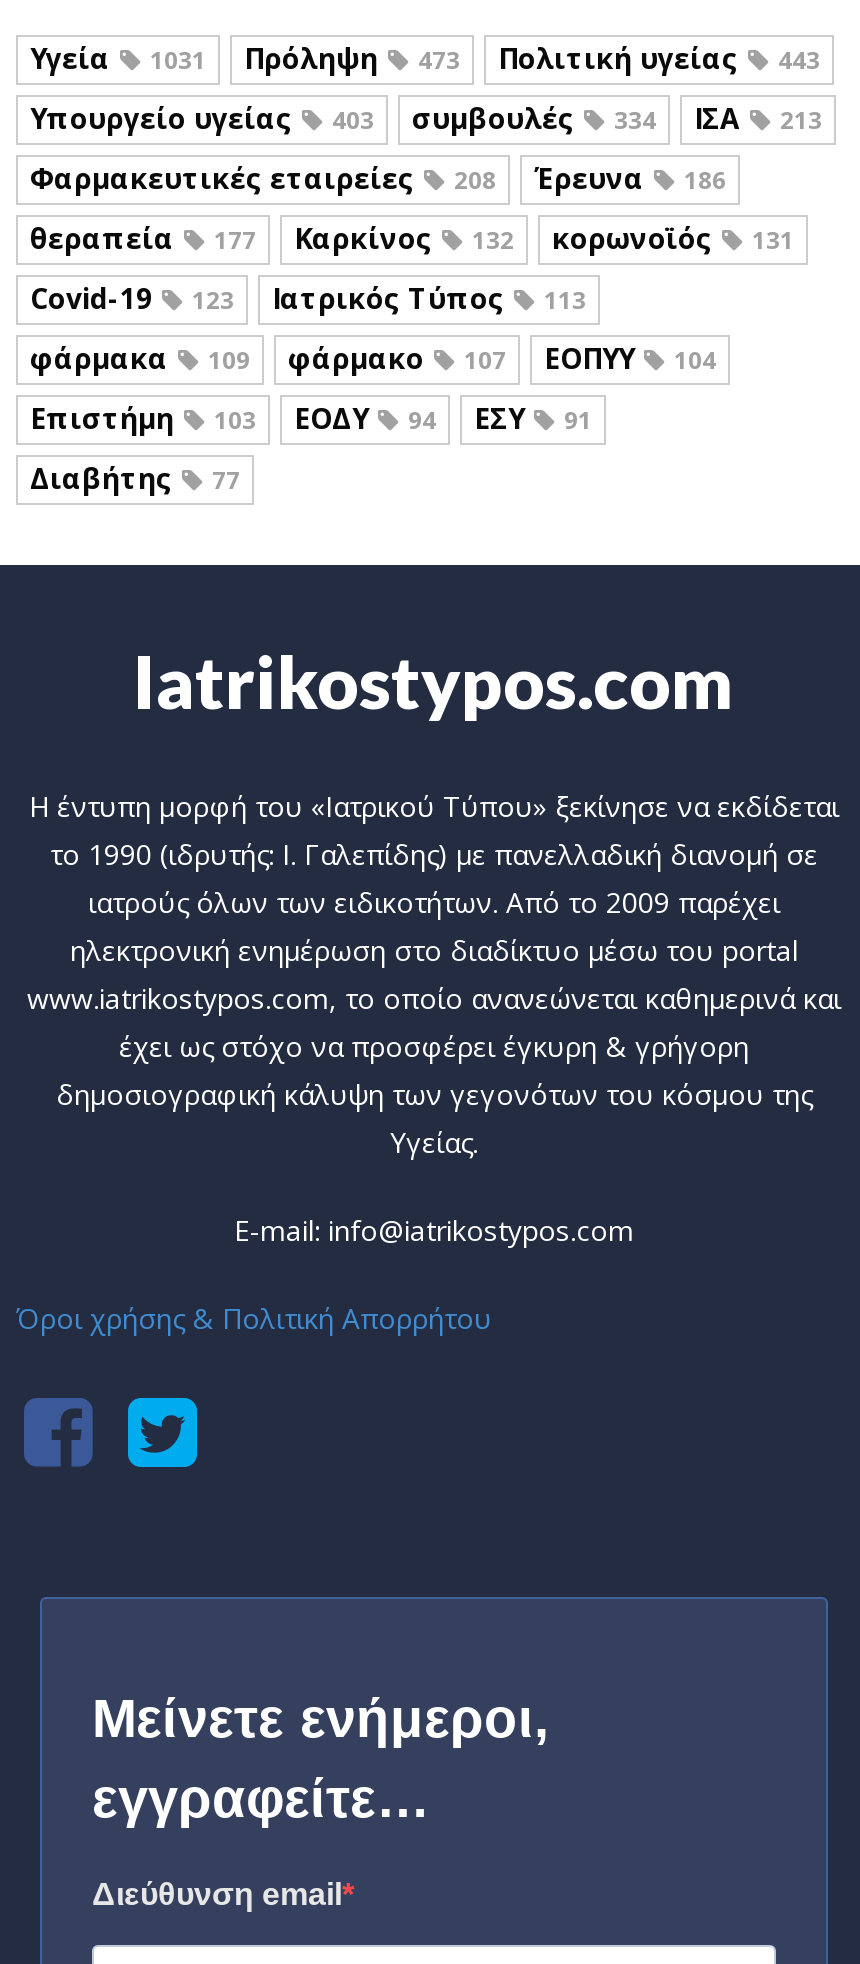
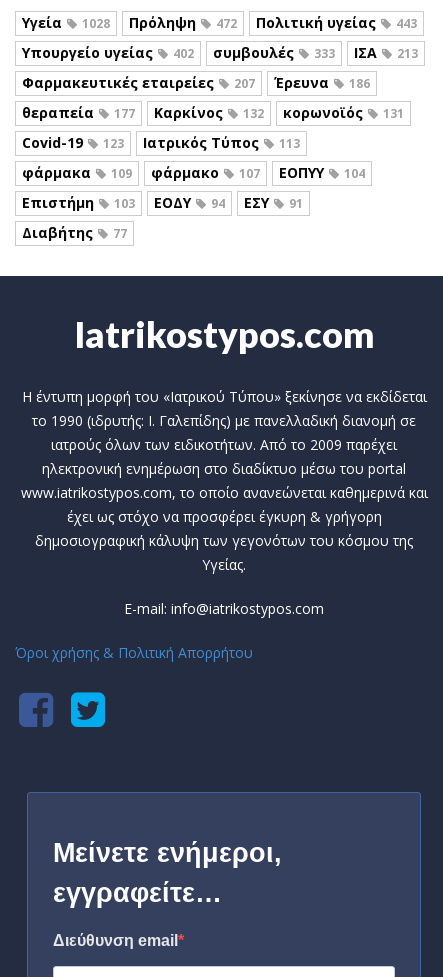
[150,43,206,77] 1031 -> [82,15,110,32] 1028
[418,43,460,77] 473 -> [216,15,237,32] 472
[332,103,374,137] 403 -> [173,45,194,62] 402
[614,103,656,137] 334 -> [314,45,335,62] 333
[30,159,726,197] Φαρμακευτικές εταιρείες 208 Έρευνα 186 -> [22,73,370,92] Φαρμακευτικές εταιρείες 207 Έρευνα 186

